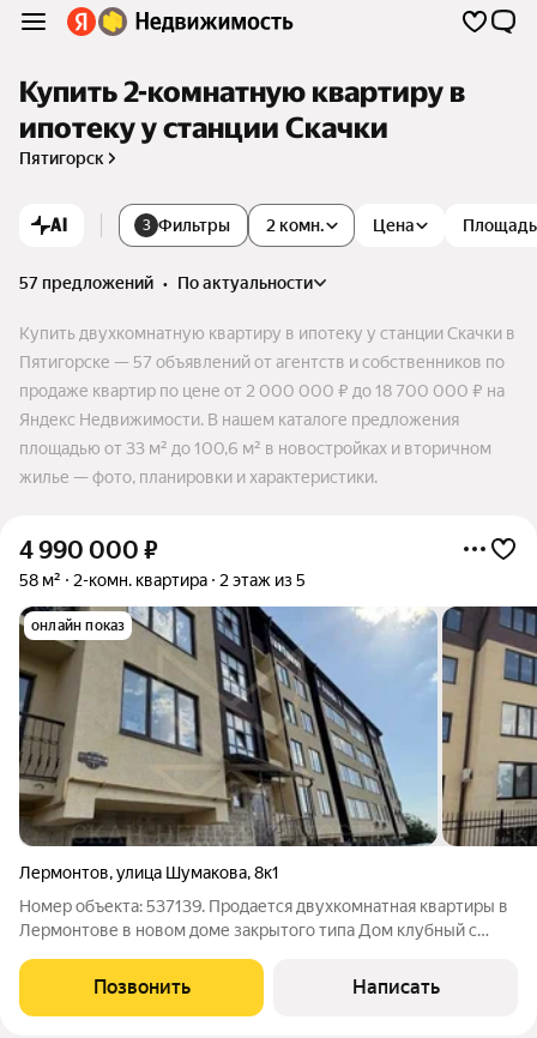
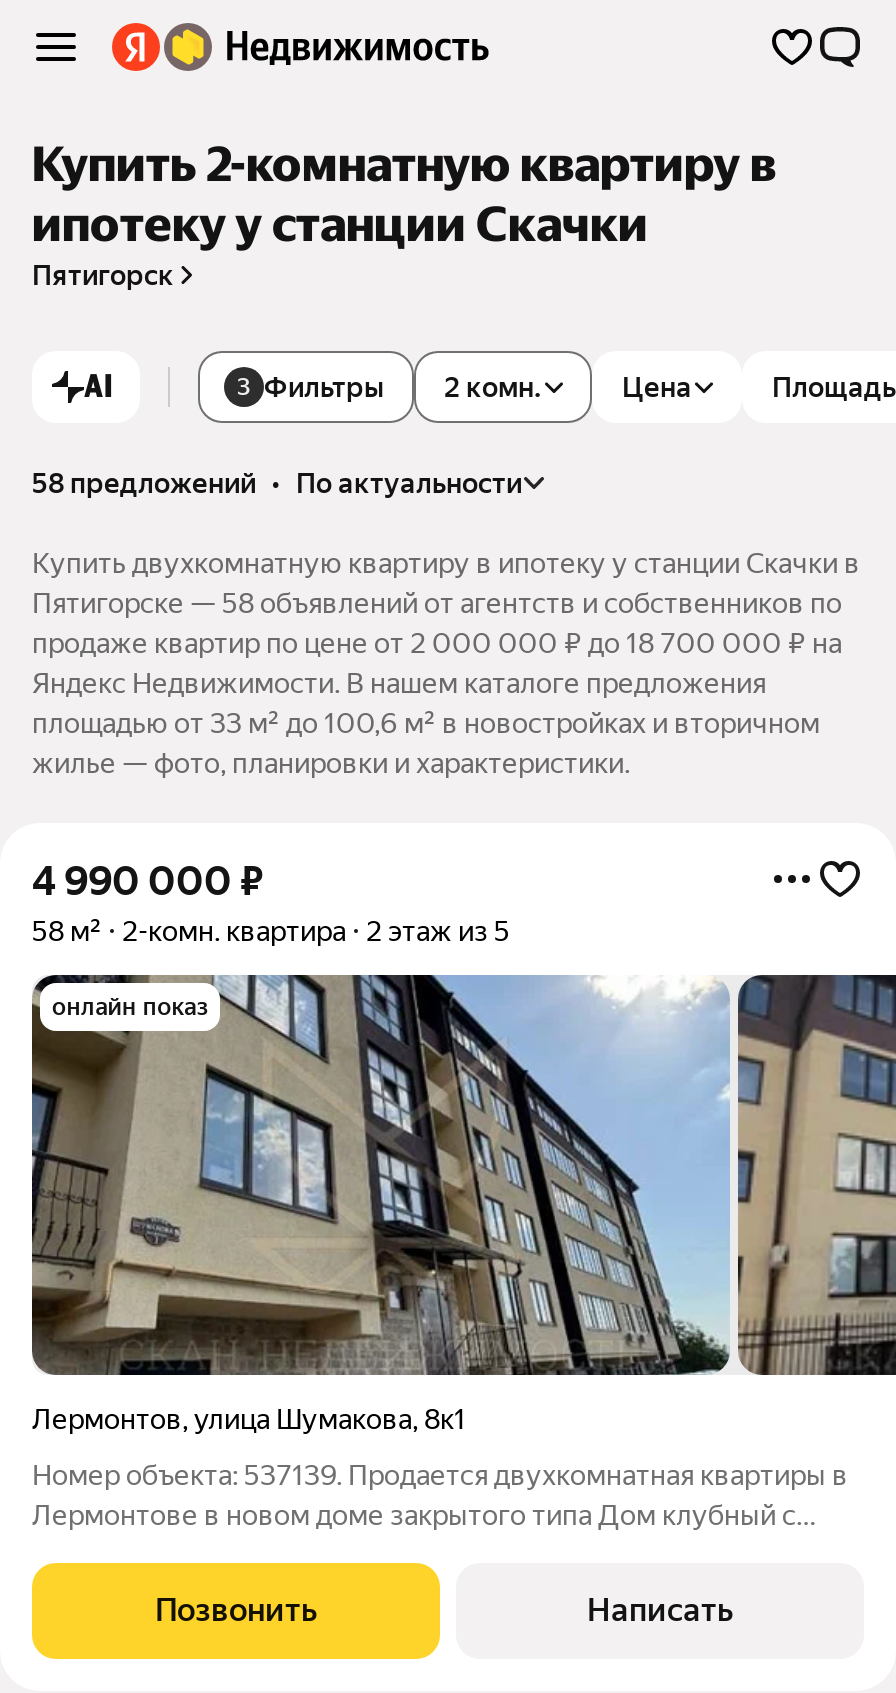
[19,273,313,292] 57 предложений • по актуальности -> [32,467,522,499] 58 предложений • по актуальности
[19,352,505,371] Пятигорске — 57 объявлений от агентств и собственников по -> [32,587,842,619] Пятигорске — 58 объявлений от агентств и собственников по

